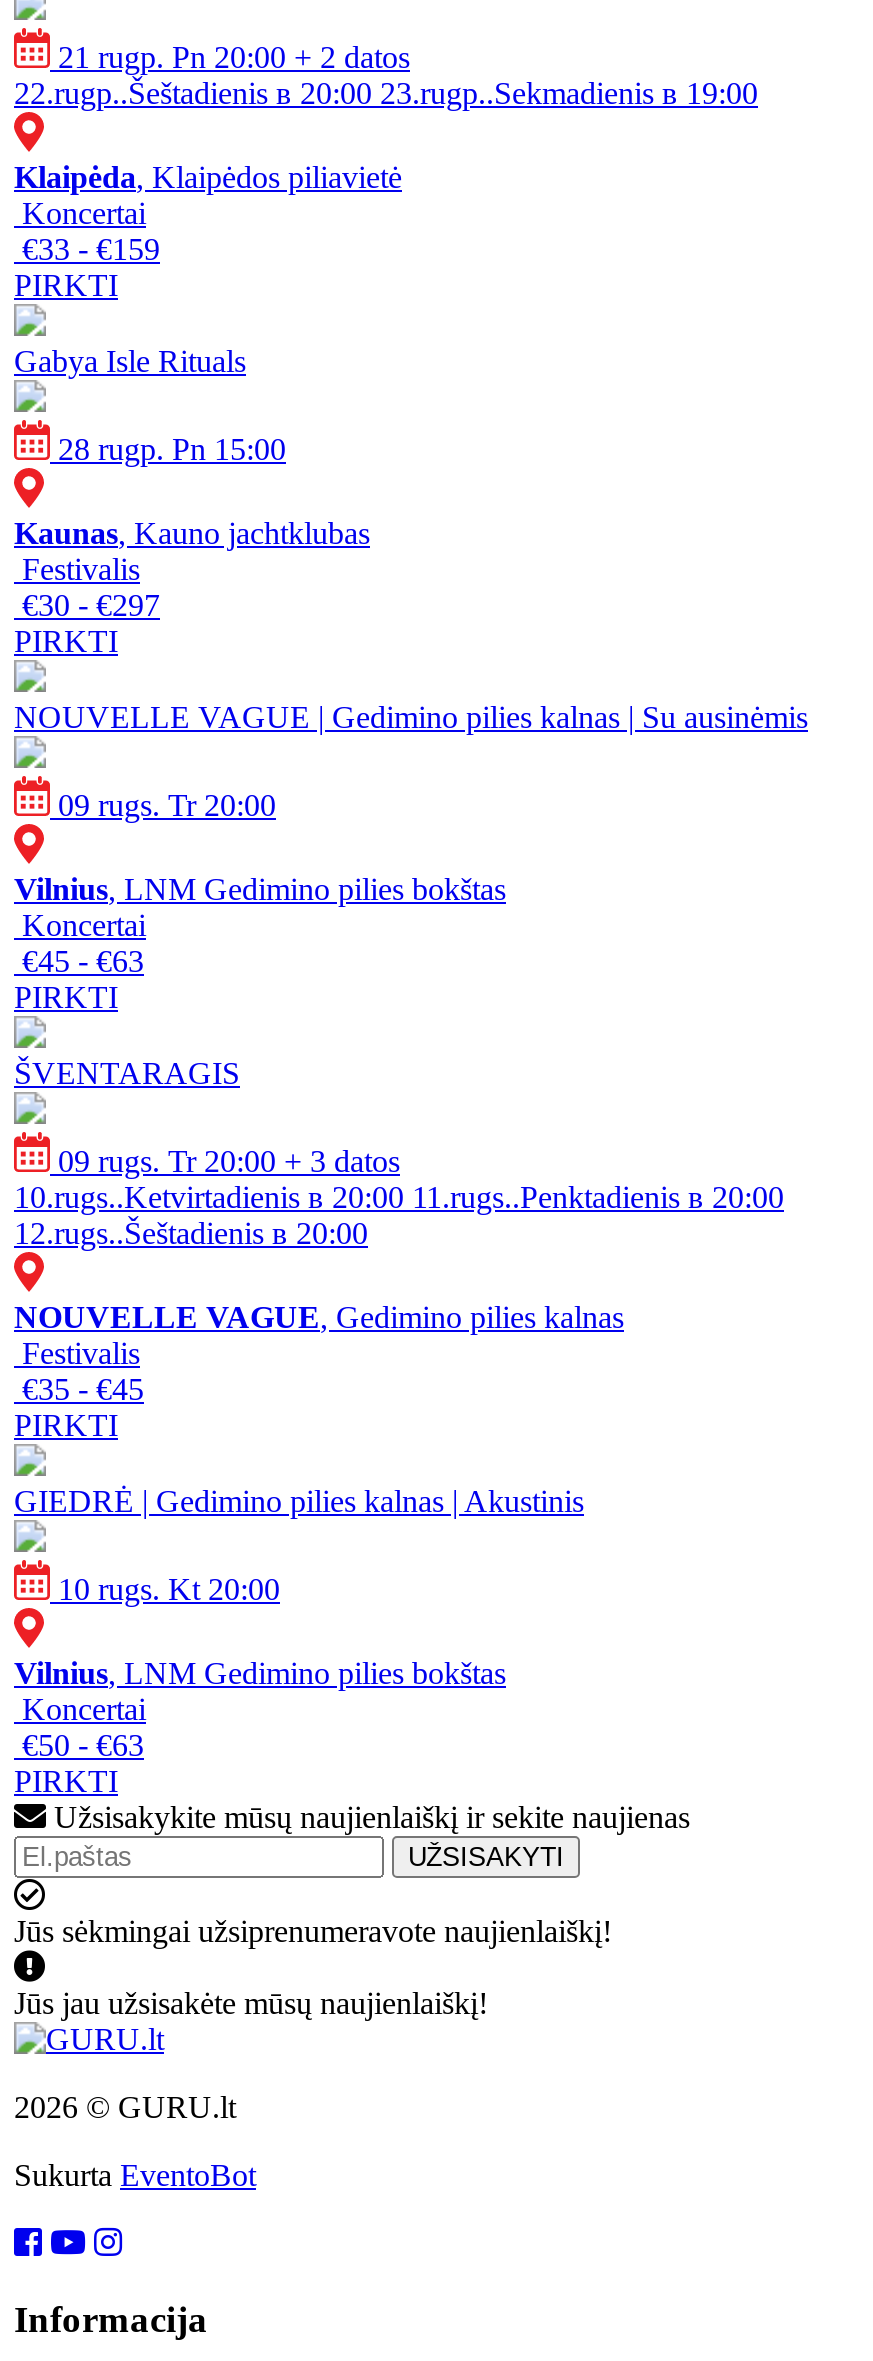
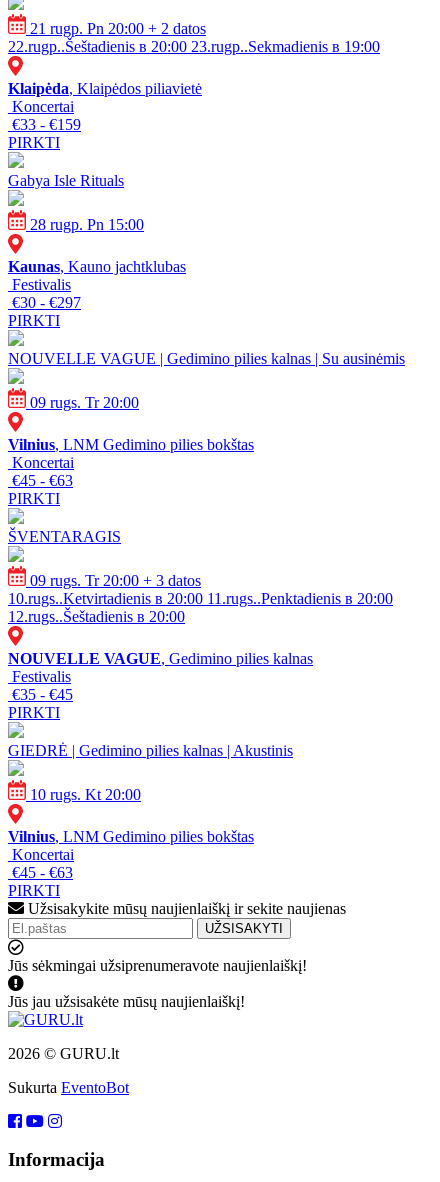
[14,1727,144,1761] €50 - €63 -> [8,864,73,881] €45 - €63

